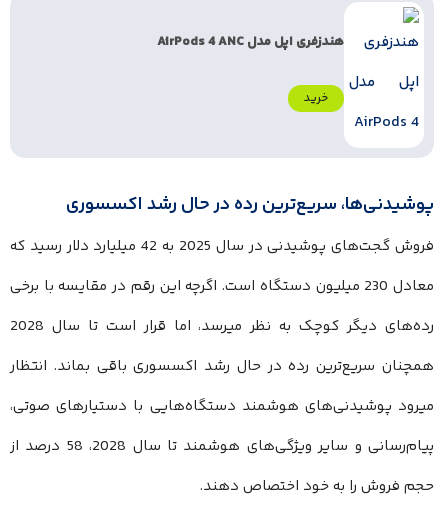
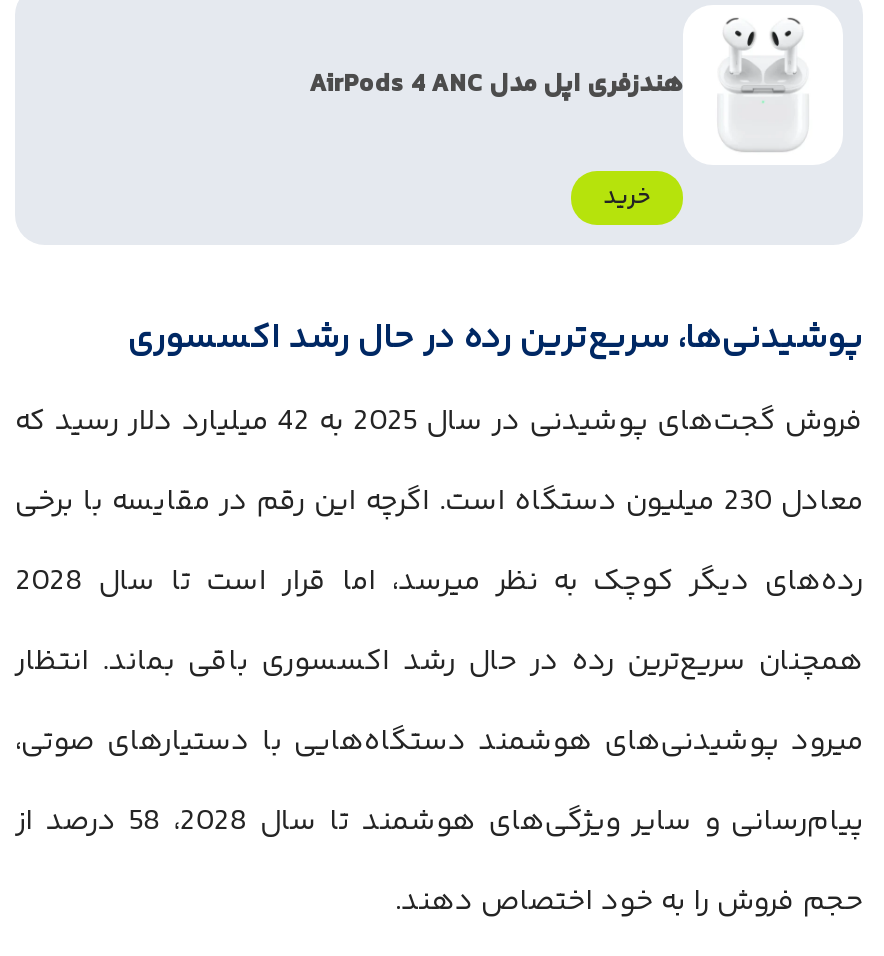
[288,6,424,149] [image] -> [577,14,841,228] [image]

